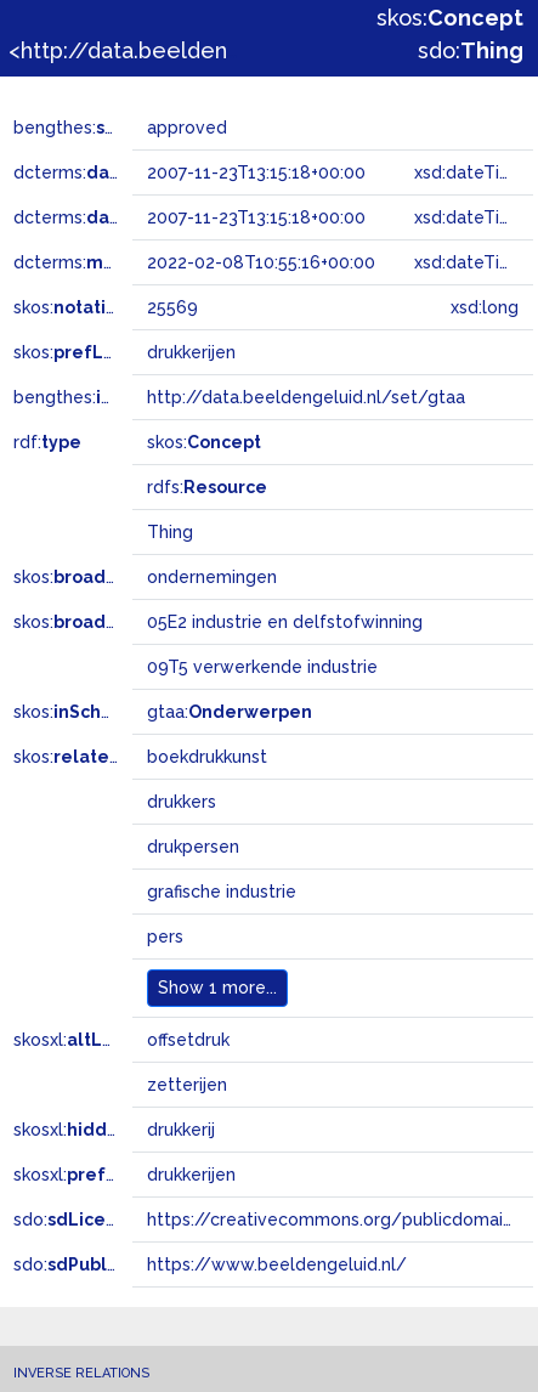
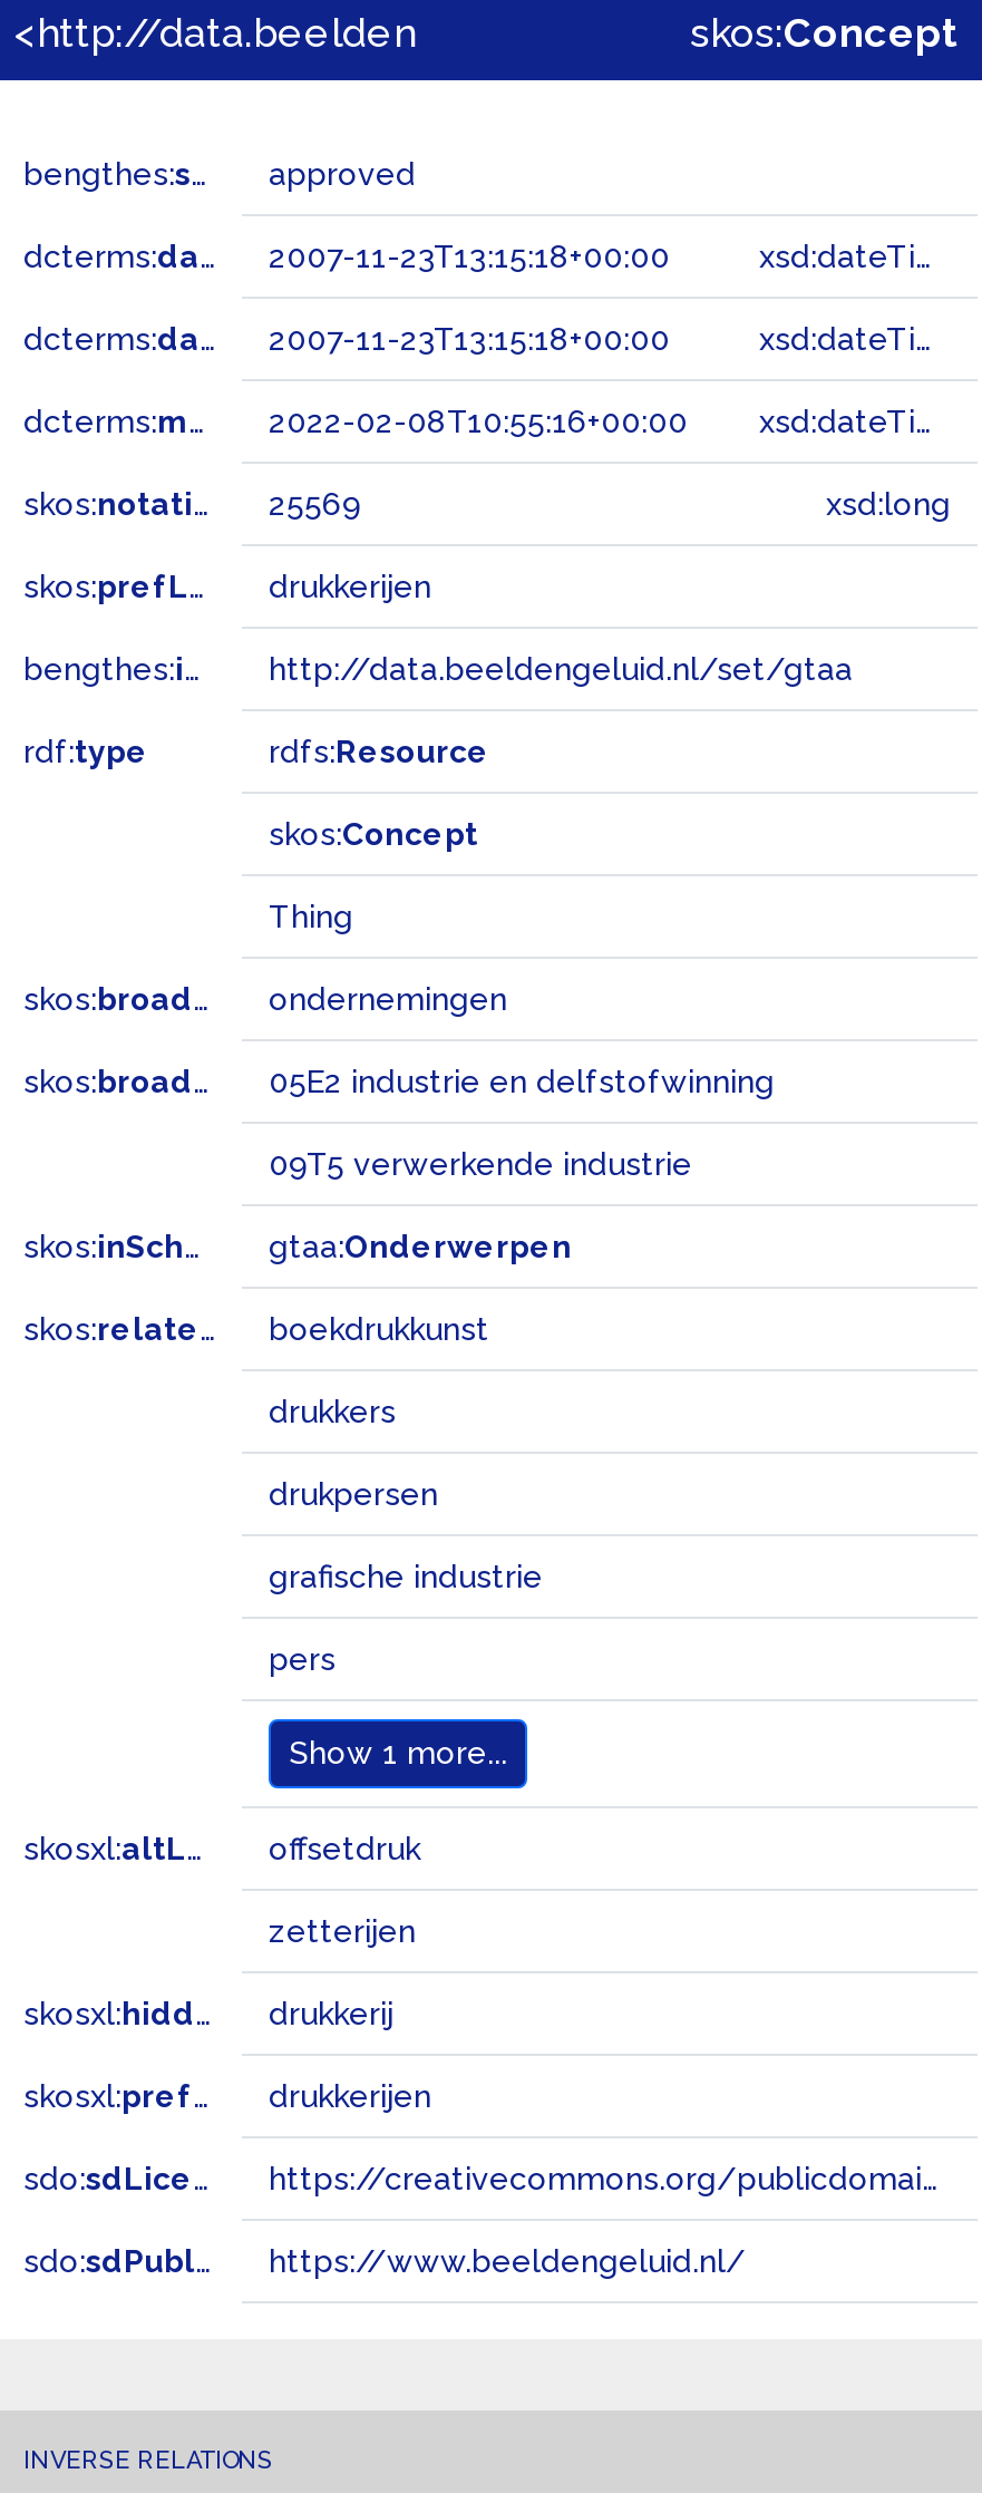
[418,38,523,63] sdo:Thing -> none
moved [147,477,267,497] -> [269,734,489,769]: rdfs:Resource

